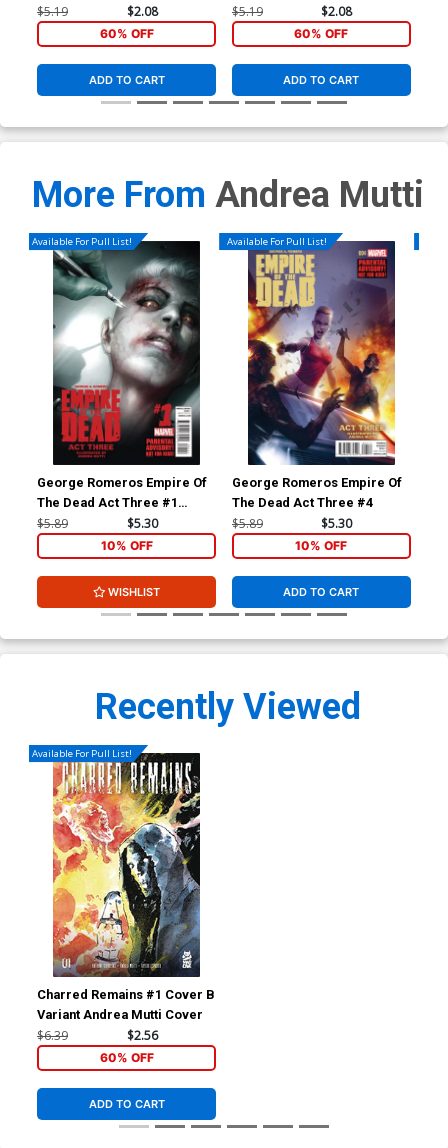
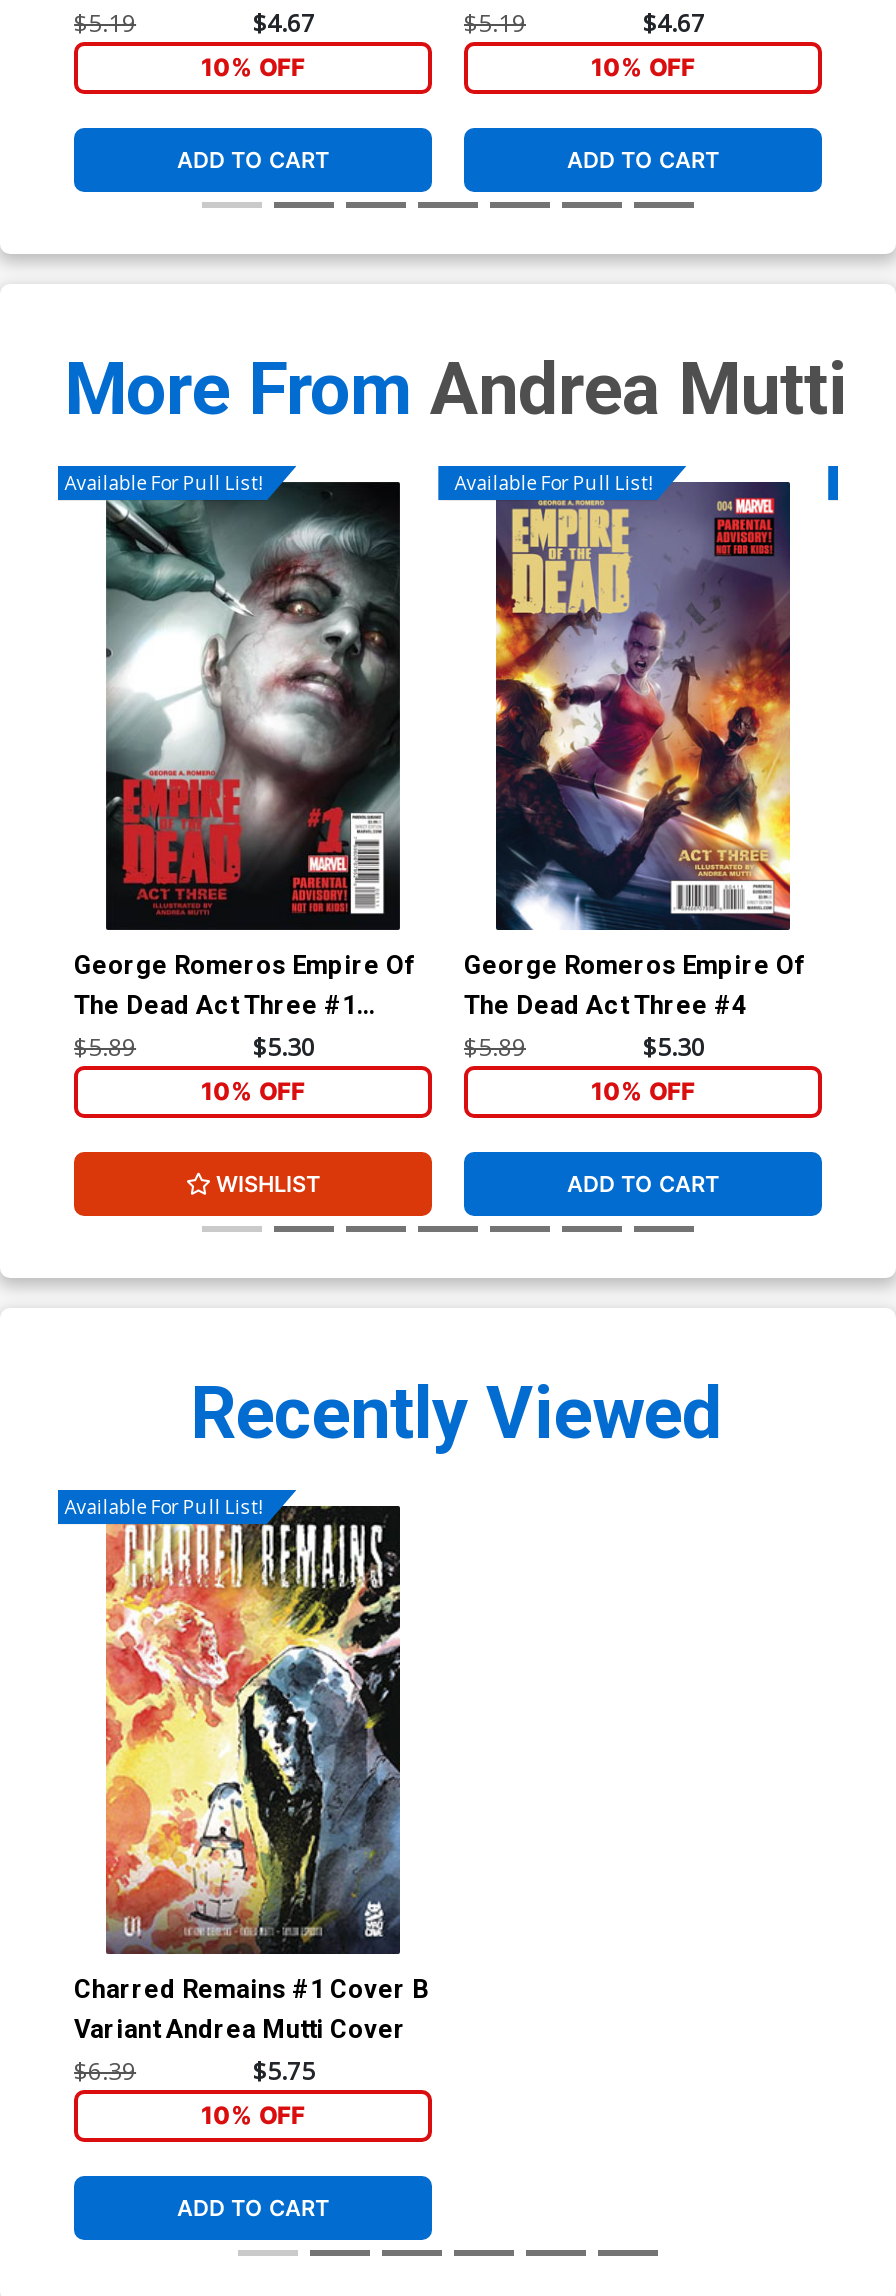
[126,3,157,20] $2.08 -> [253,6,315,40] $4.67
[321,3,352,20] $2.08 -> [643,6,705,40] $4.67
[99,26,153,41] 60% OFF -> [201,52,305,82] 10% OFF
[294,26,348,41] 60% OFF -> [591,52,695,82] 10% OFF
[126,1027,157,1044] $2.56 -> [253,2054,315,2088] $5.75
[99,1050,153,1065] 60% OFF -> [201,2100,305,2130] 10% OFF

